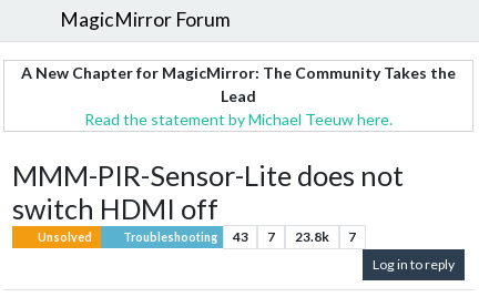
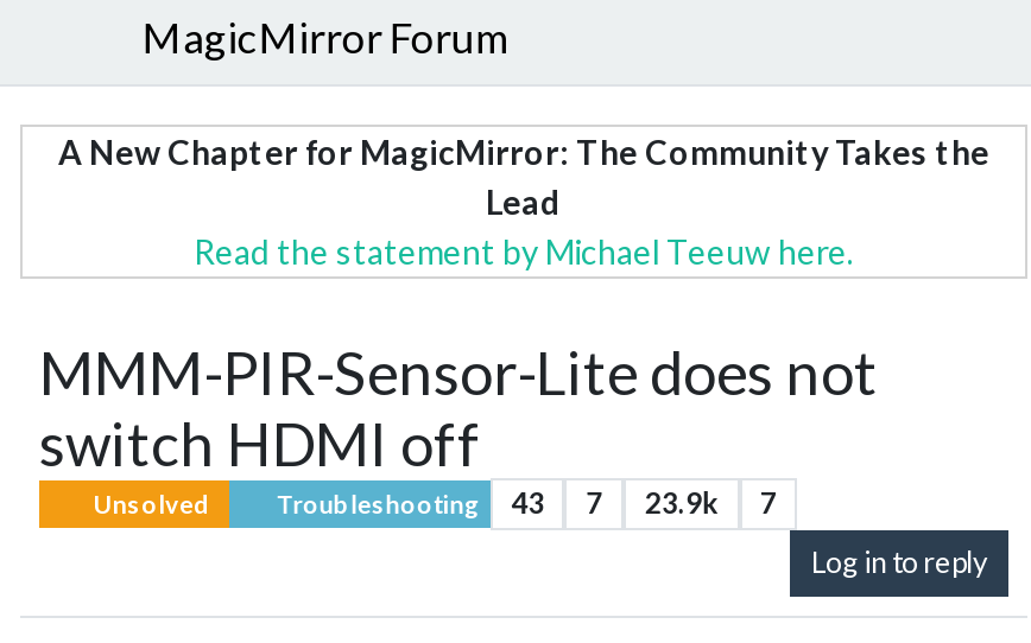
[121,228,356,245] Troubleshooting 43 7 23.8k 7 -> [272,485,777,521] Troubleshooting 43 7 23.9k 7

